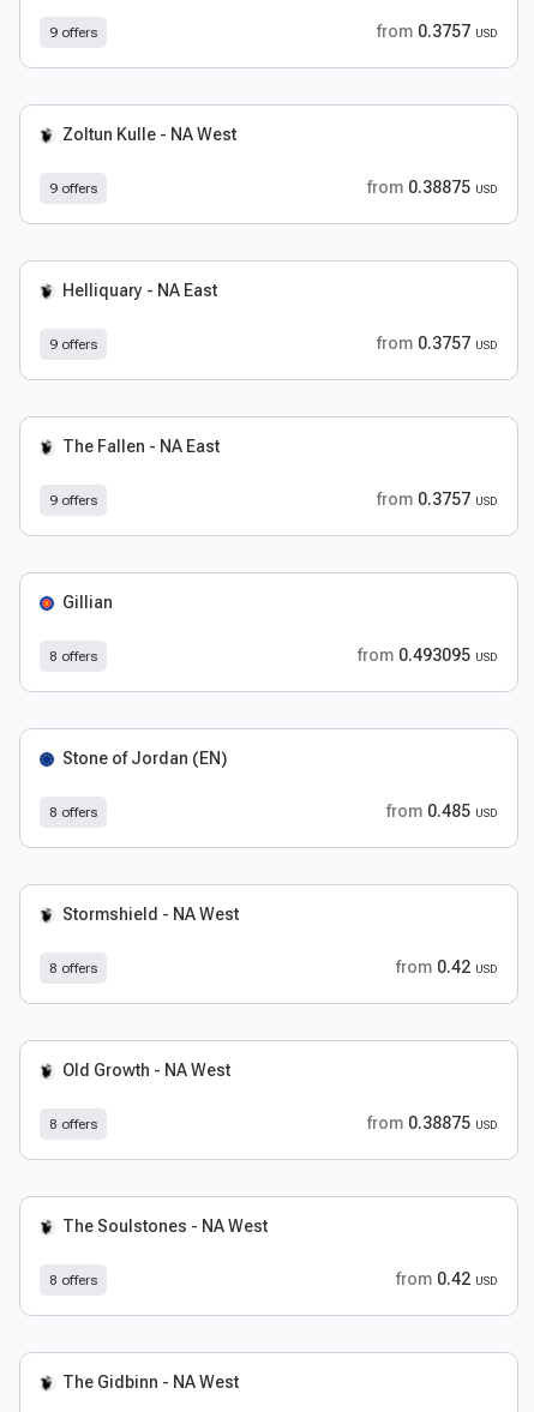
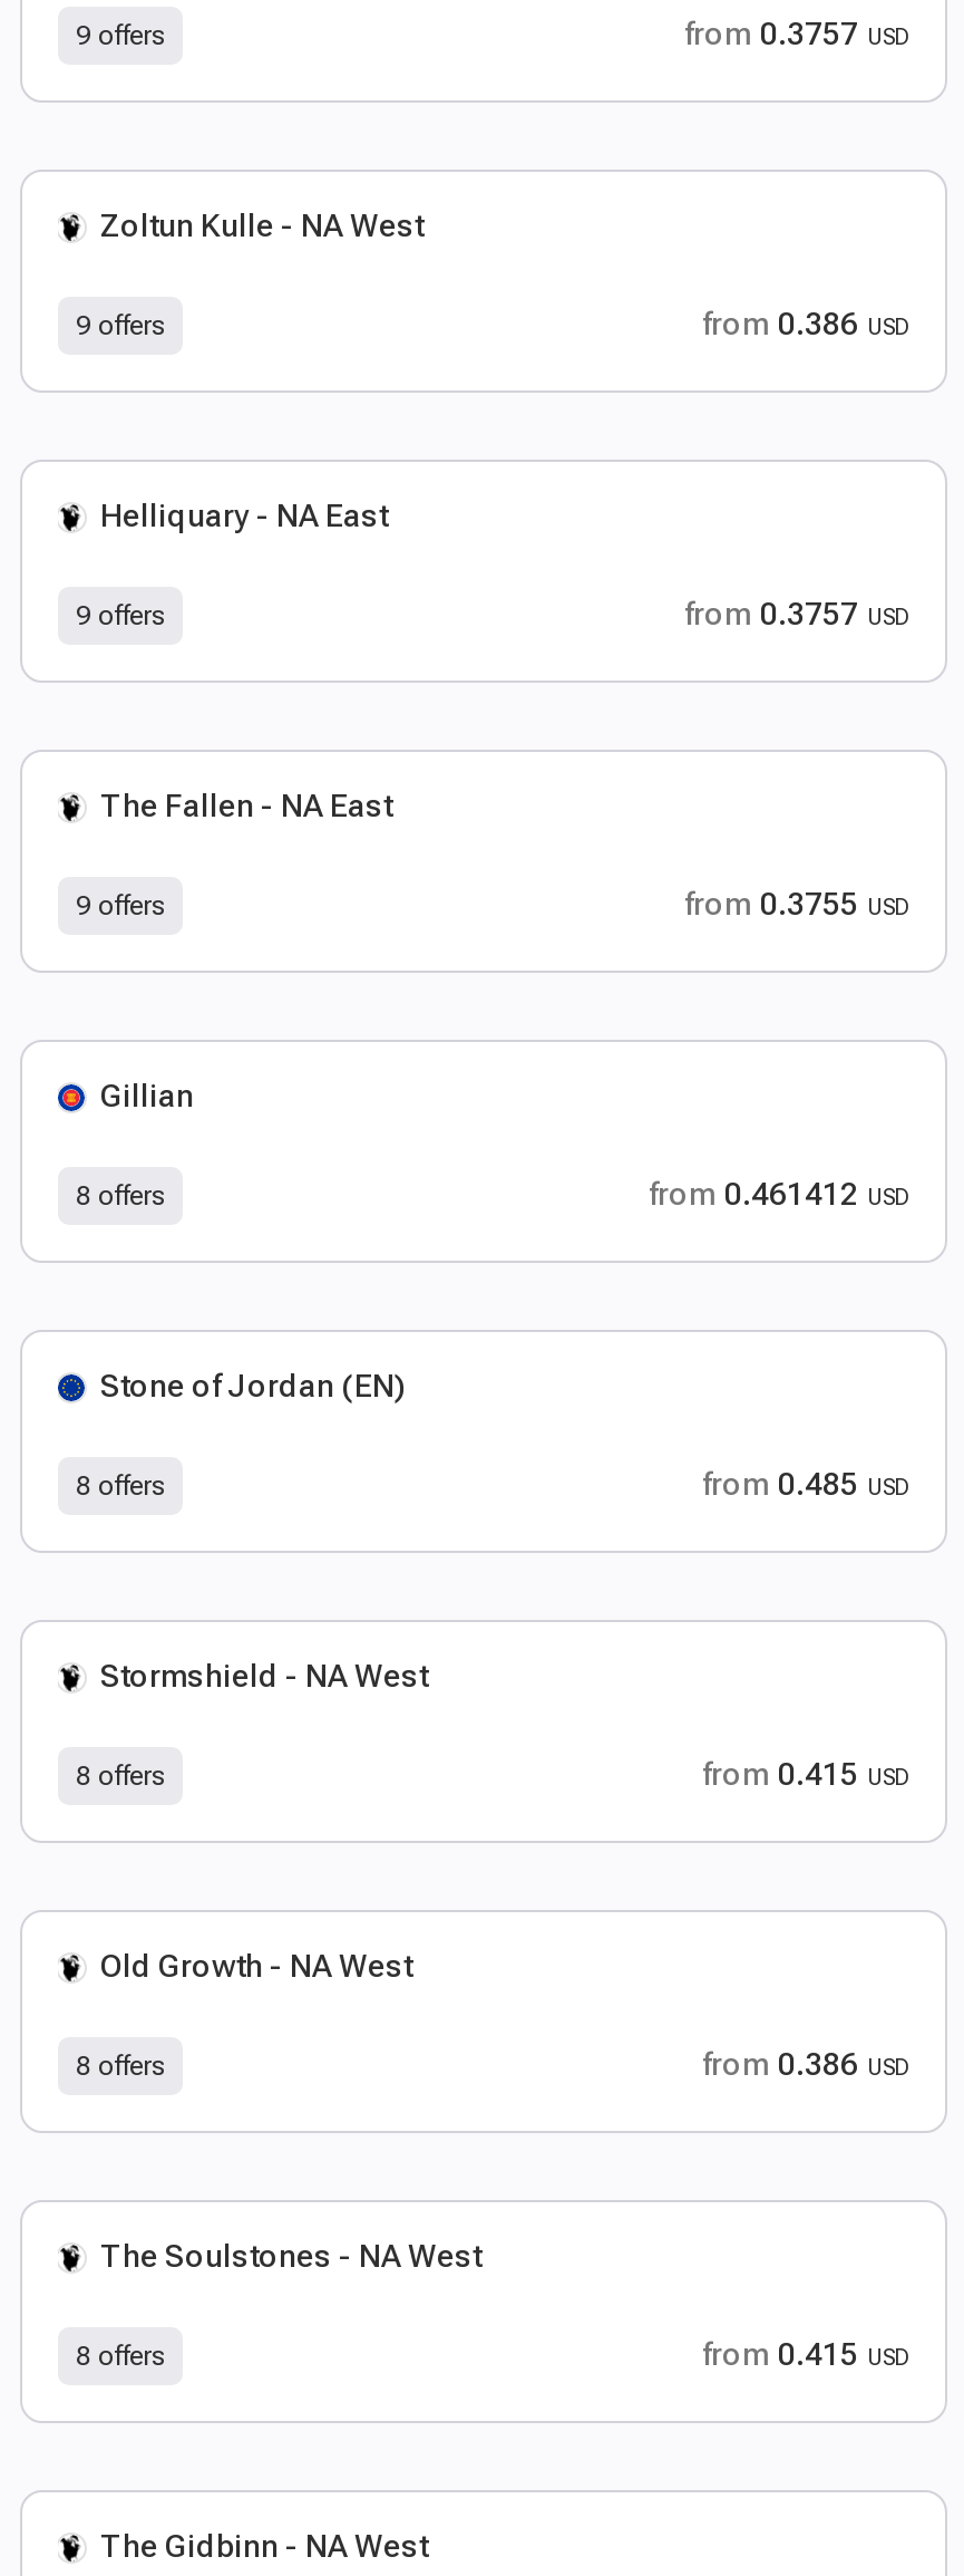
[367,178,498,197] from 0.38875 USD -> [702,306,909,341] from 0.386 USD
[377,489,498,509] from 0.3757 USD -> [684,886,909,922] from 0.3755 USD
[358,645,498,665] from 0.493095 USD -> [649,1176,909,1212] from 0.461412 USD
[396,957,498,977] from 0.42 USD -> [702,1756,909,1792] from 0.415 USD
[367,1113,498,1132] from 0.38875 USD -> [702,2046,909,2082] from 0.386 USD
[396,1269,498,1288] from 0.42 USD -> [702,2336,909,2372] from 0.415 USD

